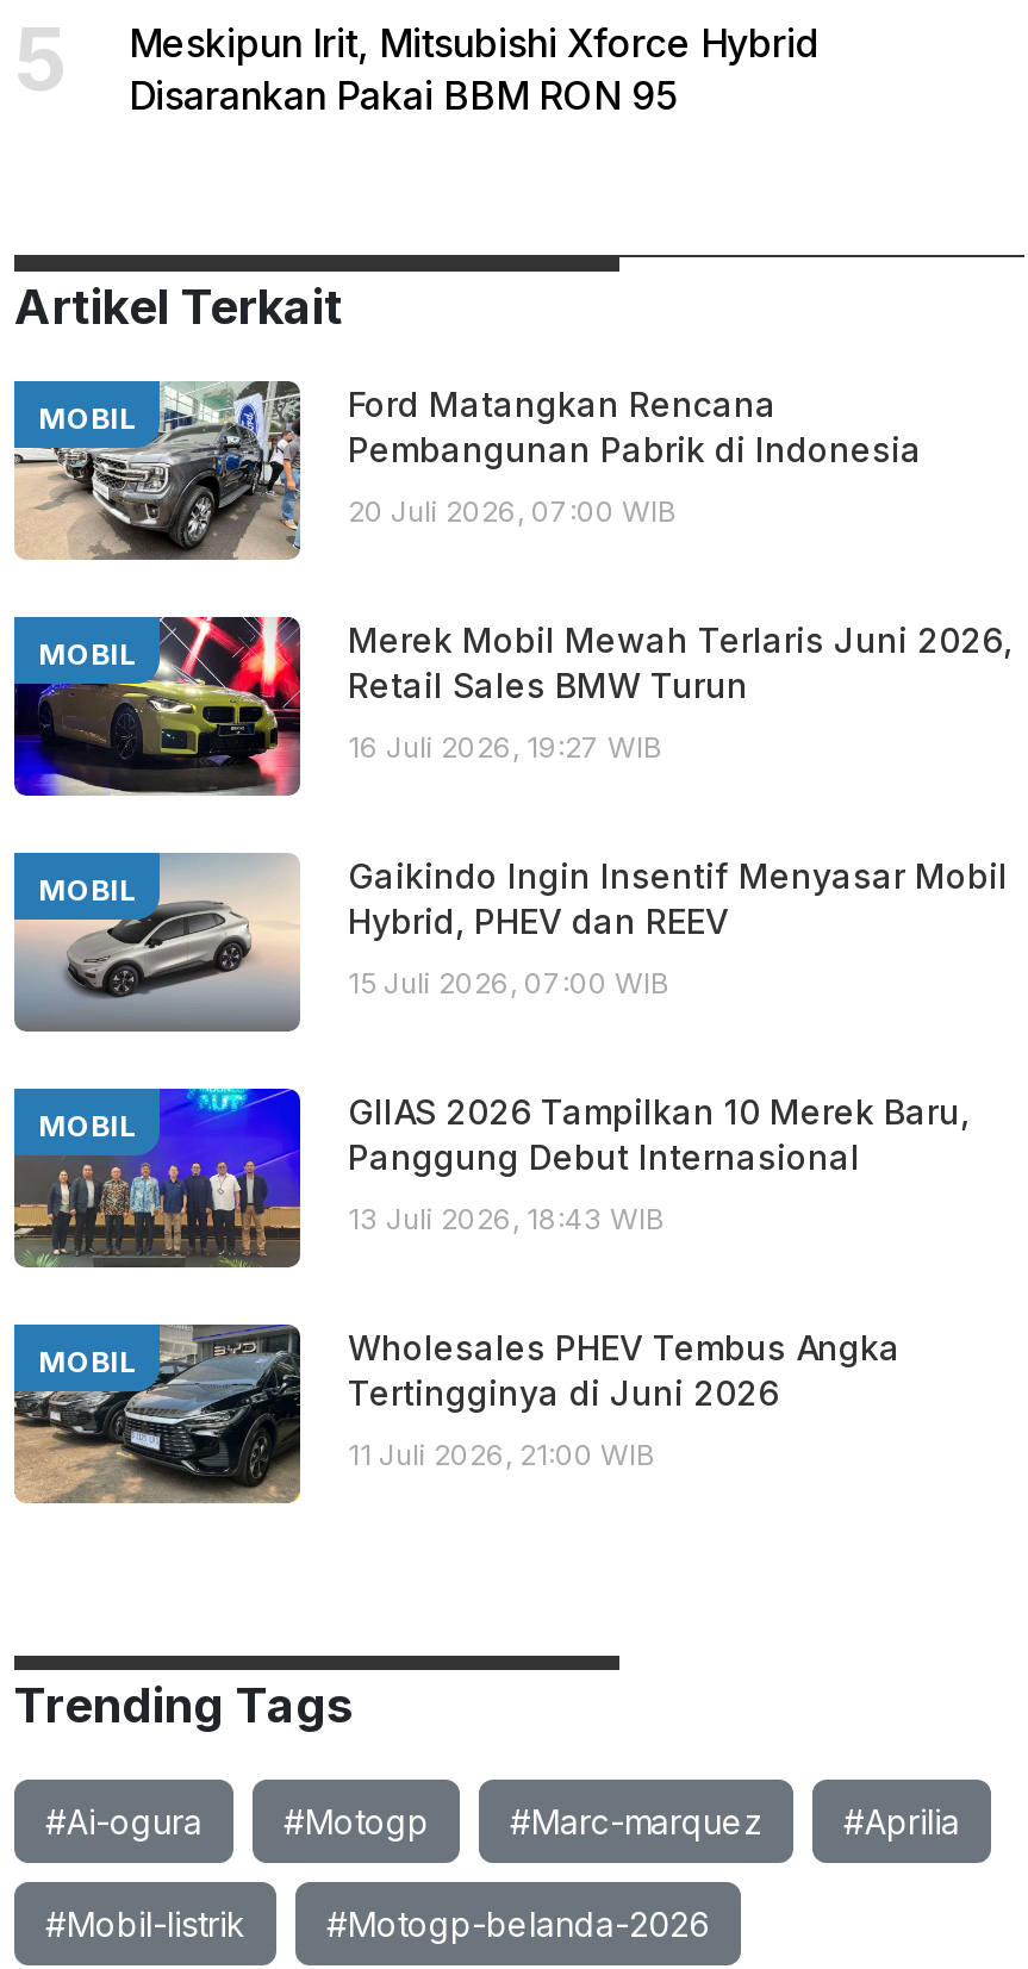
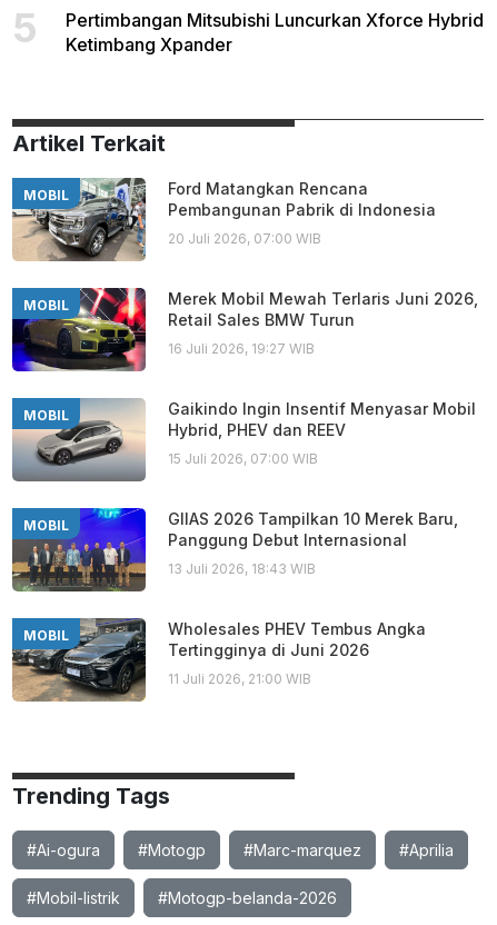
[129,20,820,120] Meskipun Irit, Mitsubishi Xforce Hybrid | Disarankan Pakai BBM RON 95 -> [66,9,484,56] Pertimbangan Mitsubishi Luncurkan Xforce Hybrid | Ketimbang Xpander

